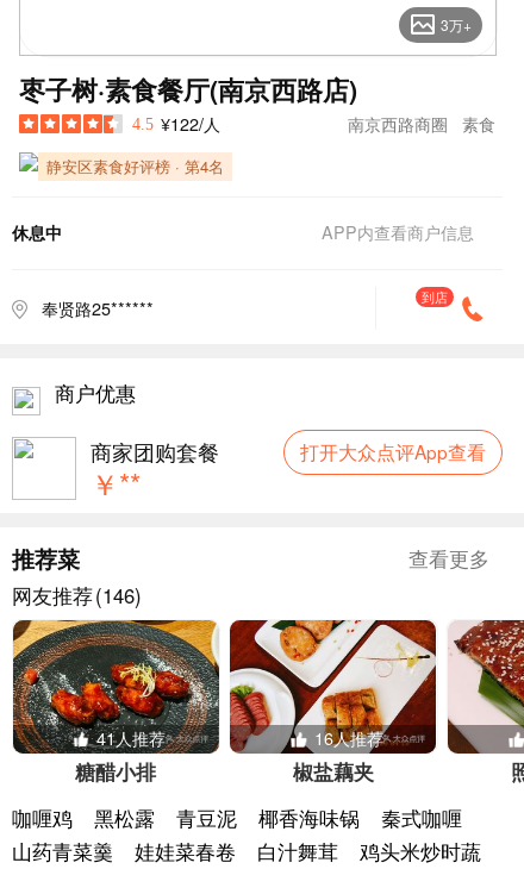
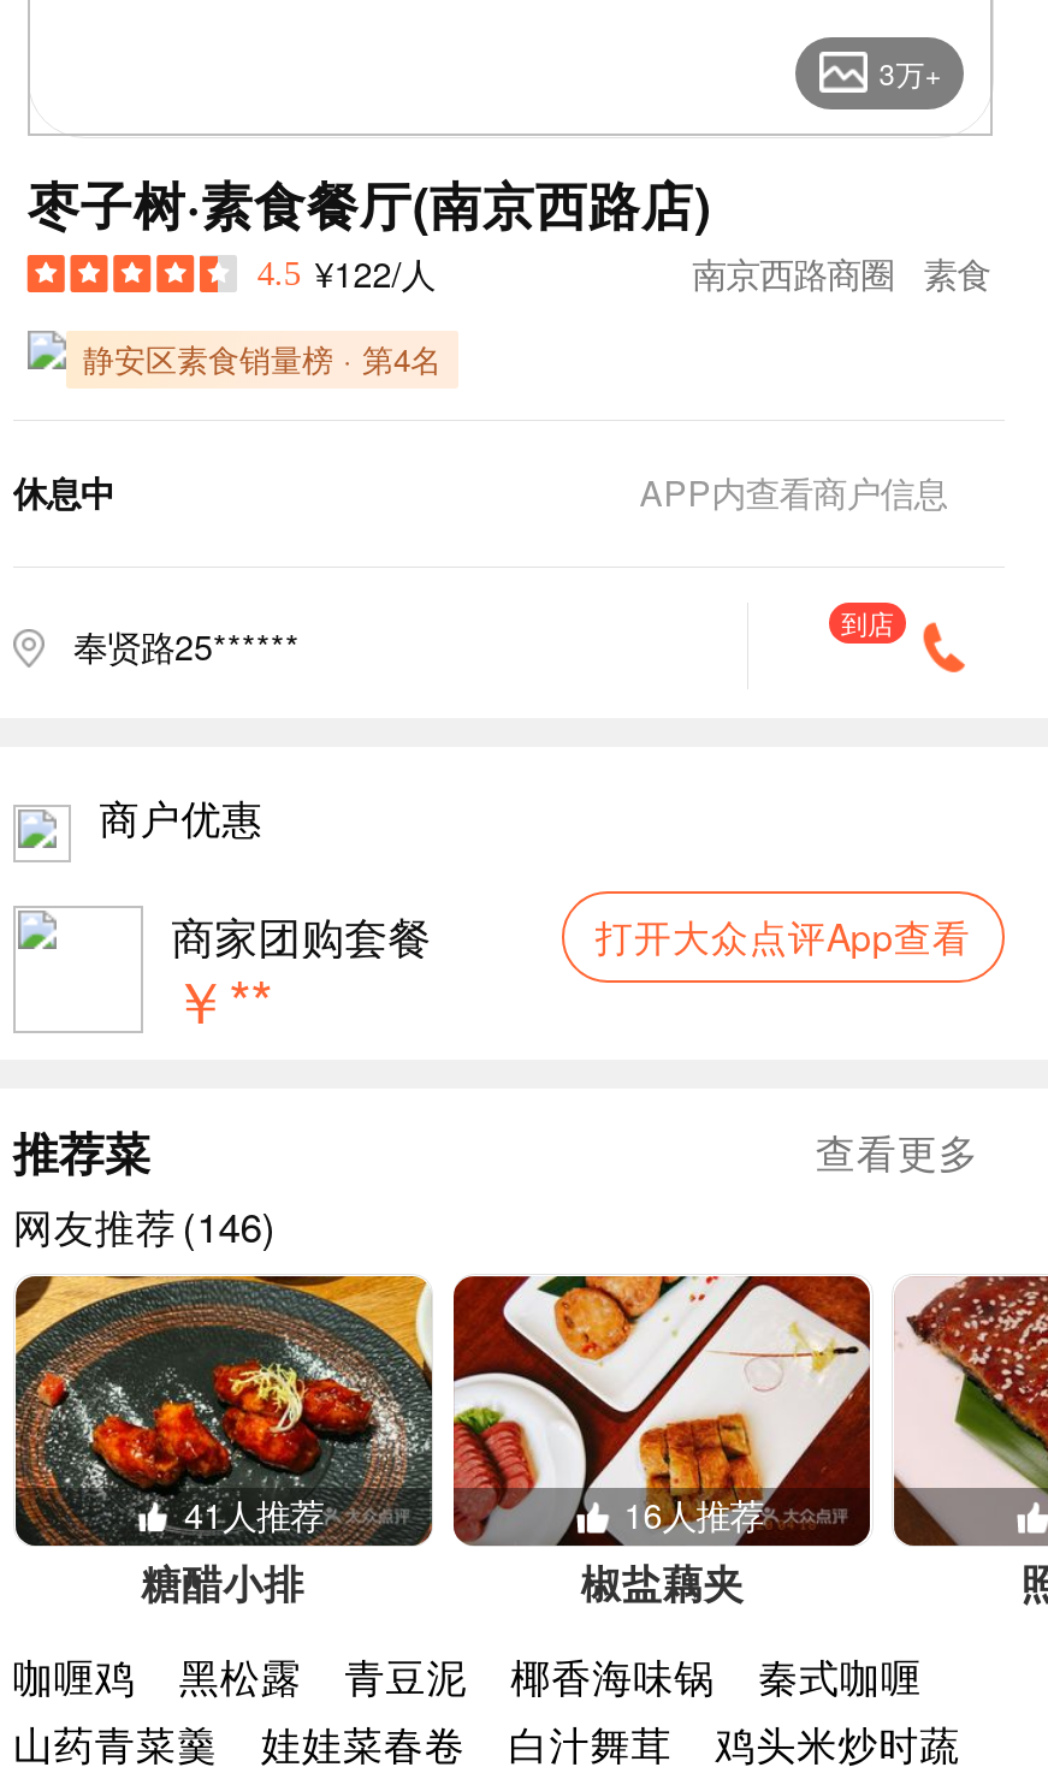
[46,155,224,178] 静安区素食好评榜 · 第4名 -> [83,337,442,382] 静安区素食销量榜 · 第4名

